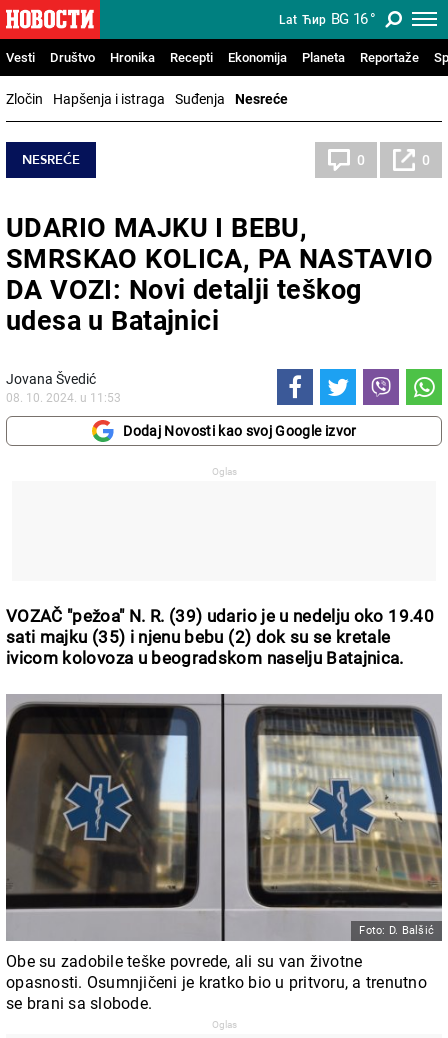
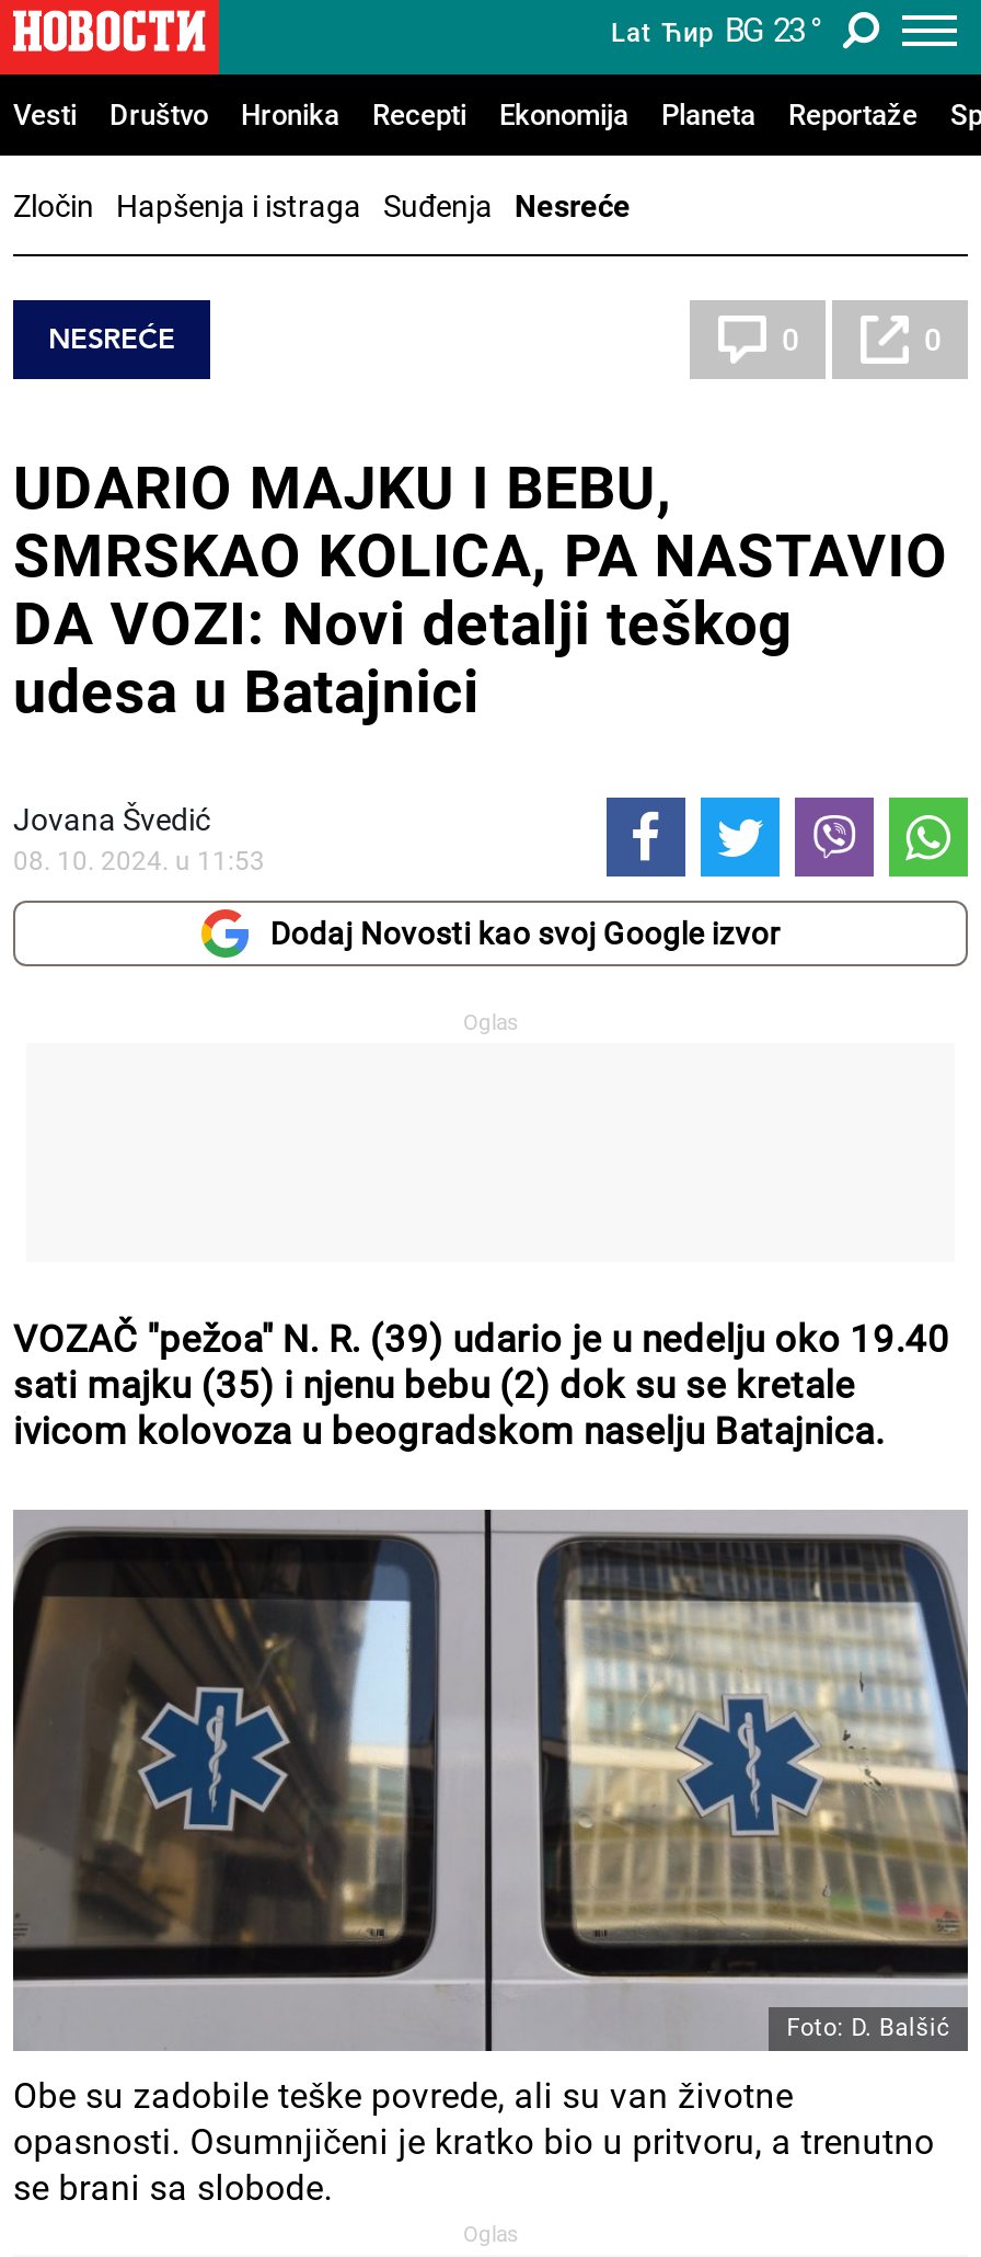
[279,10,375,28] Lat Ћир BG 16 ° -> [611,11,821,51] Lat Ћир BG 23 °

